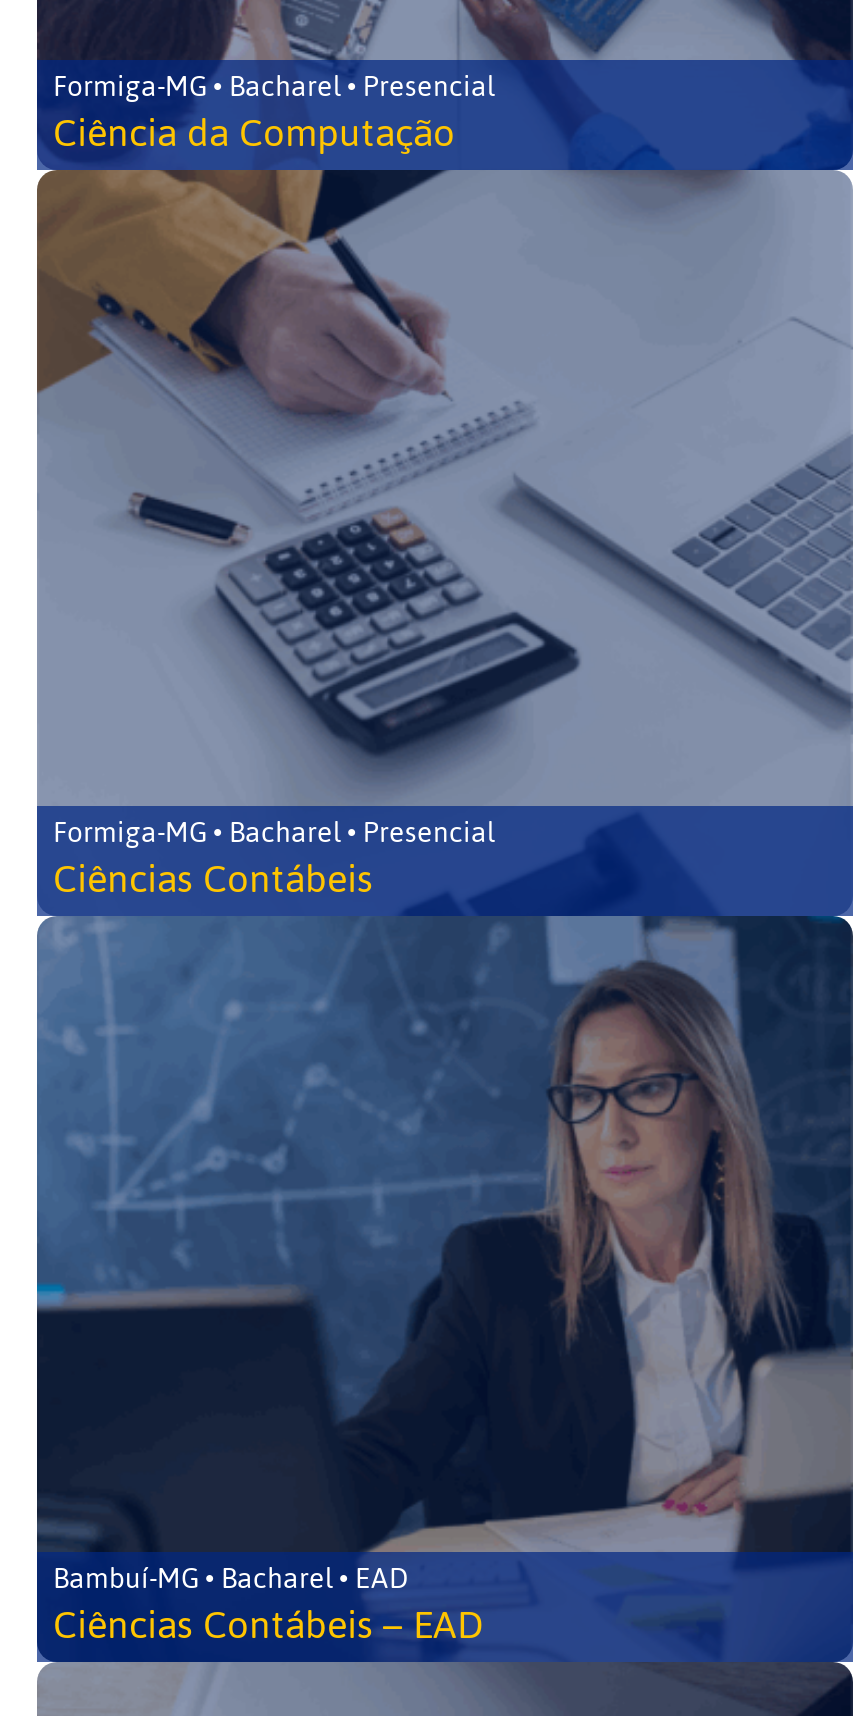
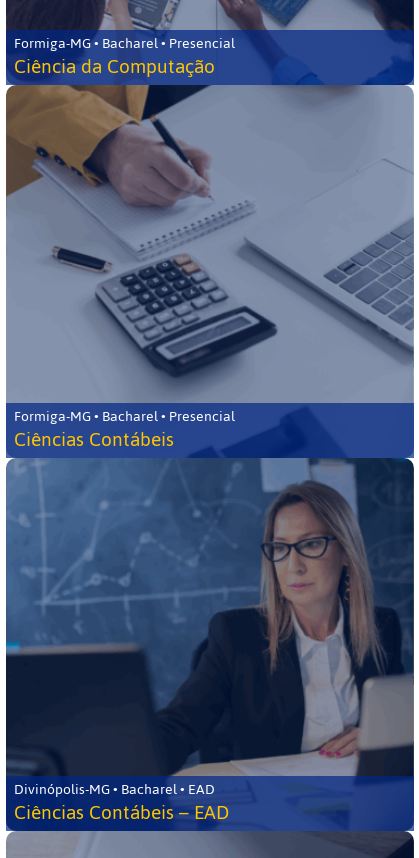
[53,1552,409,1606] Bambuí-MG • Bacharel • EAD -> [14,776,215,803] Divinópolis-MG • Bacharel • EAD

